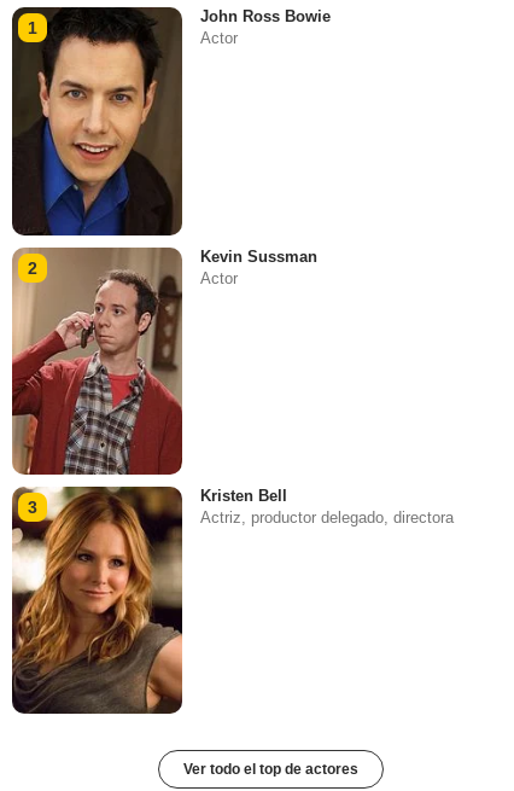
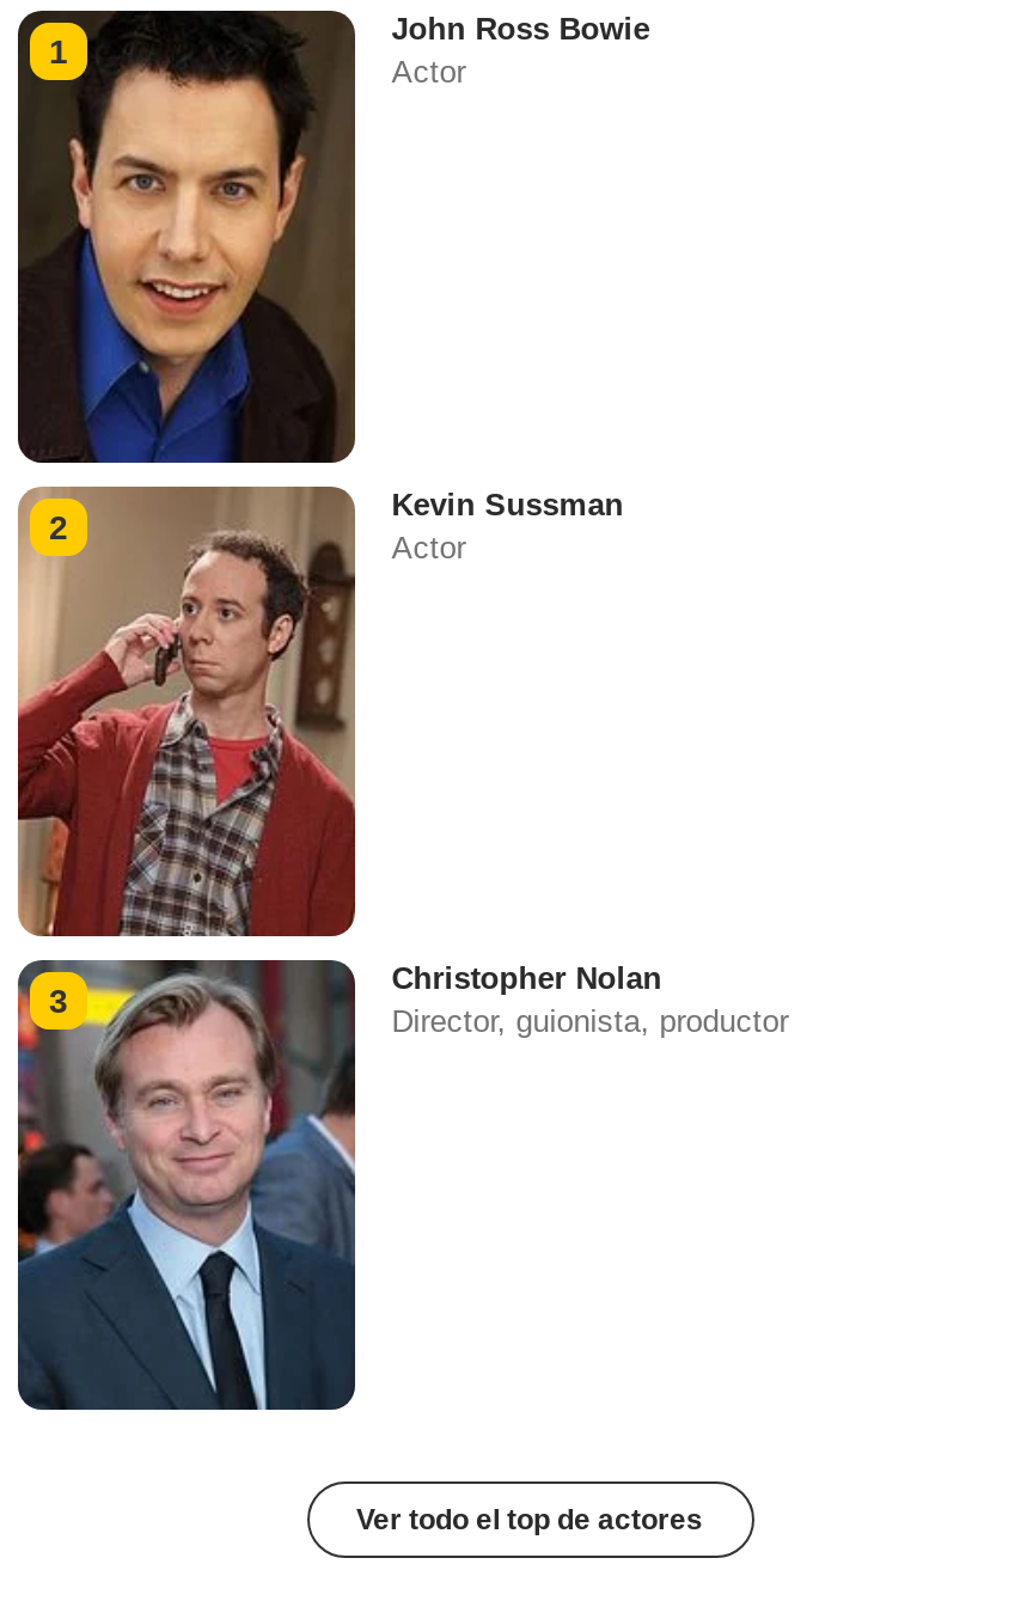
[11,487,454,714] [image] | Kristen Bell | Actriz, productor delegado, directora -> [16,958,788,1412] [image] | Christopher Nolan | Director, guionista, productor

